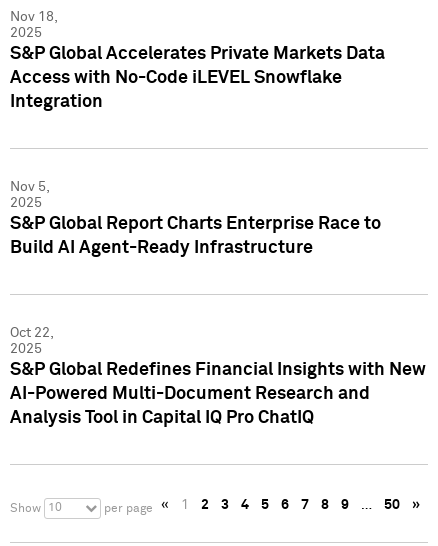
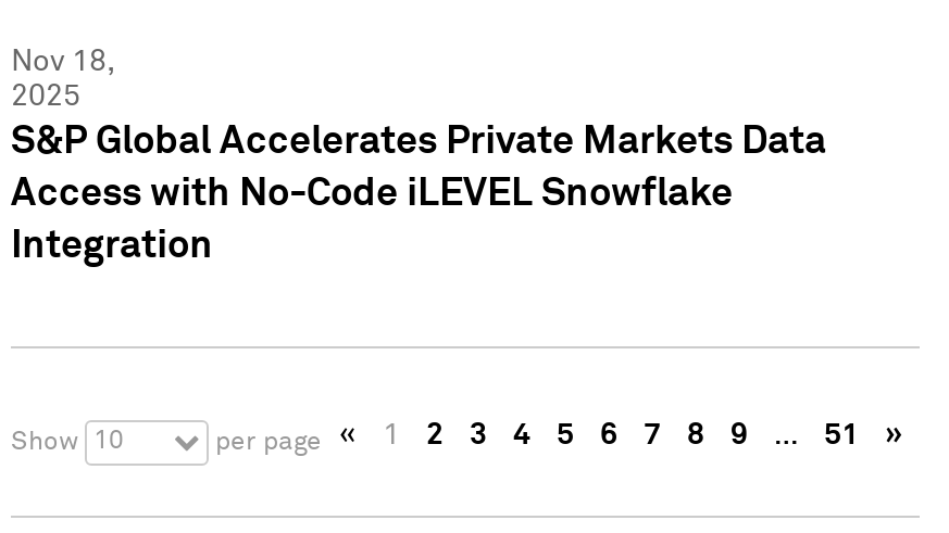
[10,180,381,257] Nov 5, | 2025 | S&P Global Report Charts Enterprise Race to | Build AI Agent-Ready Infrastructure -> none
[10,326,426,427] Oct 22, | 2025 | S&P Global Redefines Financial Insights with New | AI-Powered Multi-Document Research and | Analysis Tool in Capital IQ Pro ChatIQ -> none
[384,498,400,512] 50 -> [824,420,859,450] 51

